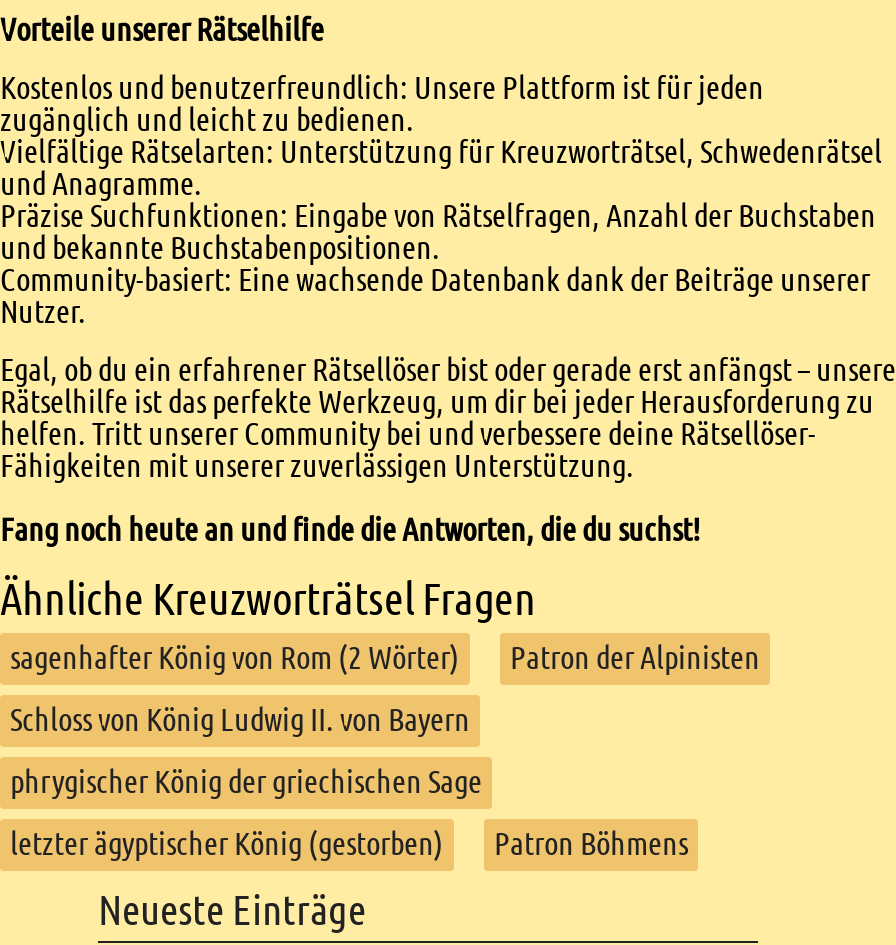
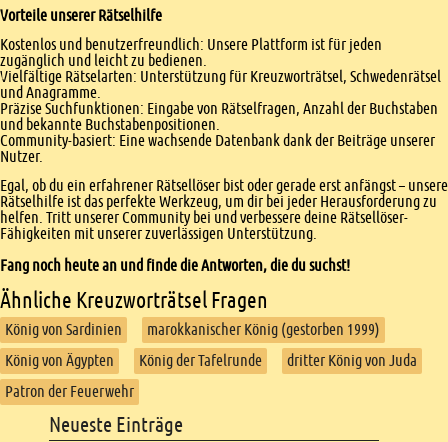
[10,637,760,865] sagenhafter König von Rom (2 Wörter) | Patron der Alpinisten | Schloss von König Ludwig II. von Bayern | phrygischer König der griechischen Sage | letzter ägyptischer König (gestorben) | Patron Böhmens -> [5,319,417,402] König von Sardinien | marokkanischer König (gestorben 1999) | König von Ägypten | König der Tafelrunde | dritter König von Juda | Patron der Feuerwehr

